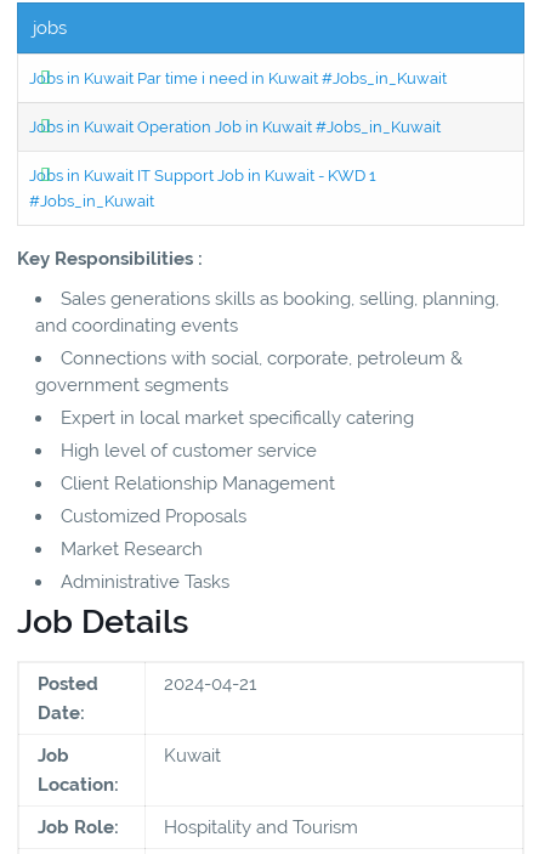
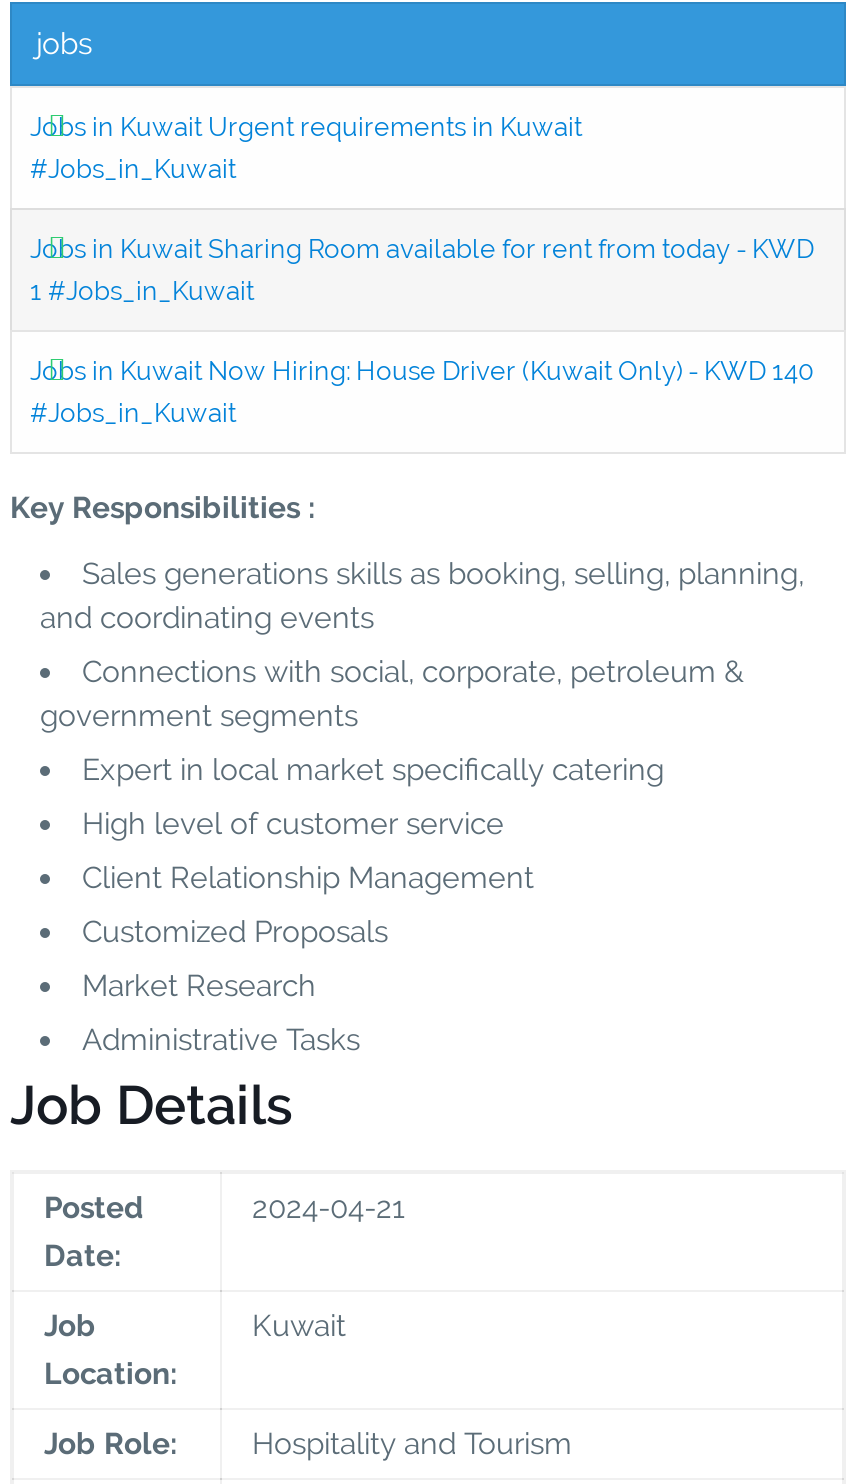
[29,69,447,87] Jobs in Kuwait Par time i need in Kuwait #Jobs_in_Kuwait -> [30,111,582,183] Jobs in Kuwait Urgent requirements in Kuwait | #Jobs_in_Kuwait
[29,117,441,136] Jobs in Kuwait Operation Job in Kuwait #Jobs_in_Kuwait -> [30,233,814,305] Jobs in Kuwait Sharing Room available for rent from today - KWD | 1 #Jobs_in_Kuwait
[29,166,376,184] Jobs in Kuwait IT Support Job in Kuwait - KWD 1 -> [30,355,814,385] Jobs in Kuwait Now Hiring: House Driver (Kuwait Only) - KWD 140

